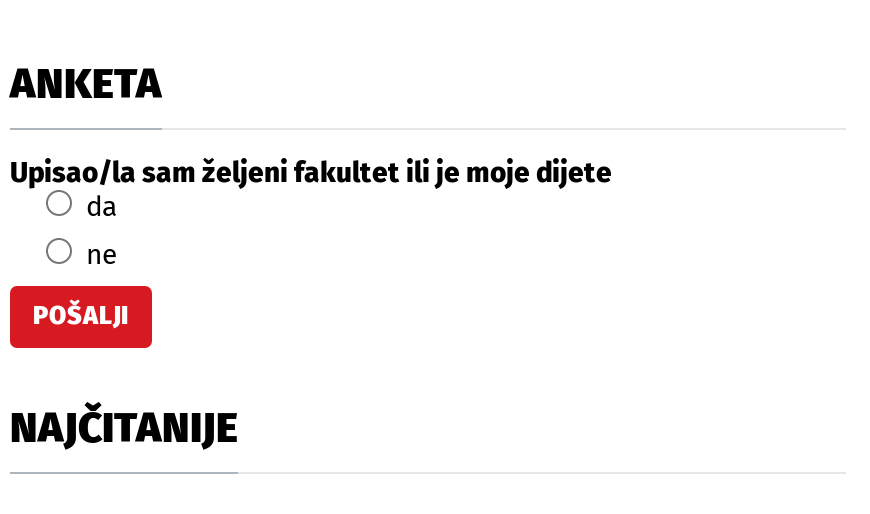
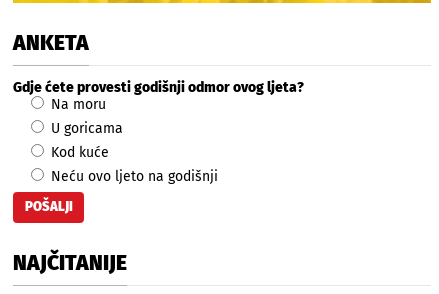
[10,156,612,272] Upisao/la sam željeni fakultet ili je moje dijete | da | ne -> [13,79,304,185] Gdje ćete provesti godišnji odmor ovog ljeta? | Na moru | U goricama | Kod kuće | Neću ovo ljeto na godišnji

